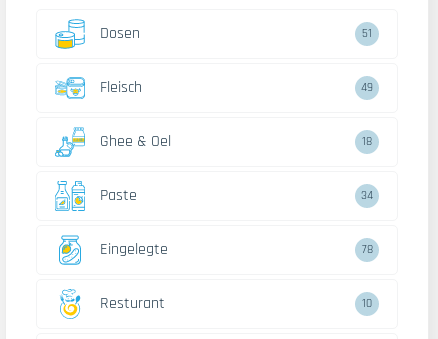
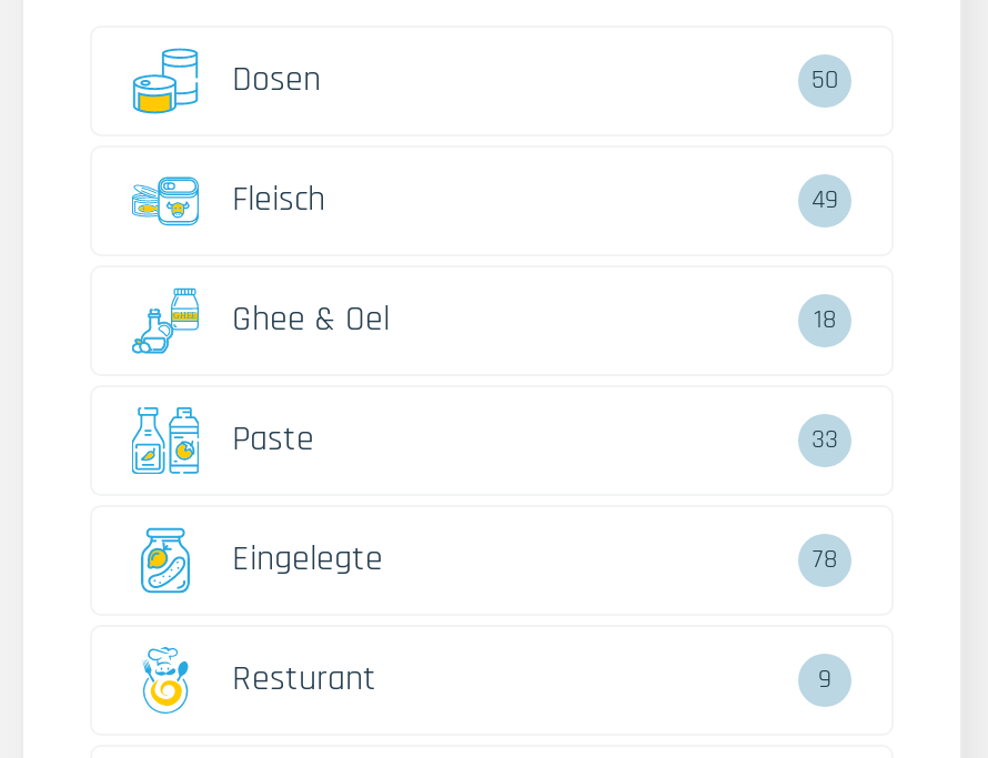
[362,26,372,41] 51 -> [811,63,838,97] 50
[361,188,373,203] 34 -> [811,423,838,456] 33
[362,296,372,311] 10 -> [818,663,831,696] 9

